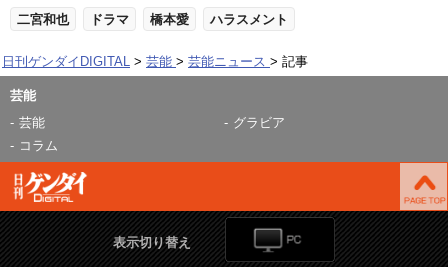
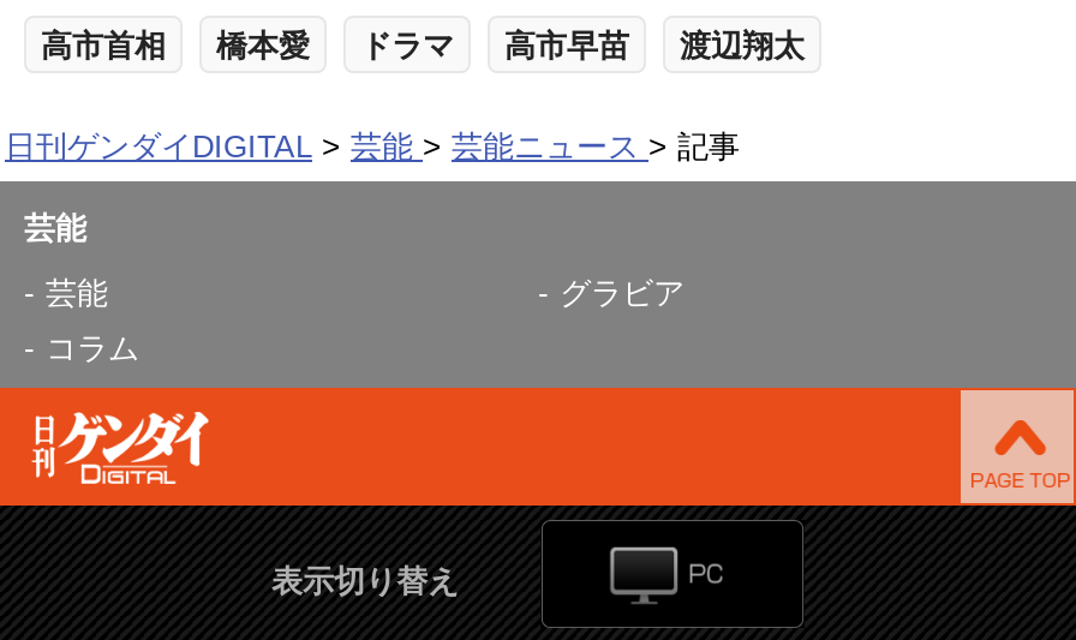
[17,12,69,27] 二宮和也 -> [41,28,310,64] 高市首相 | 橋本愛
[150,12,288,27] 橋本愛 | ハラスメント -> [504,28,805,64] 高市早苗 | 渡辺翔太

